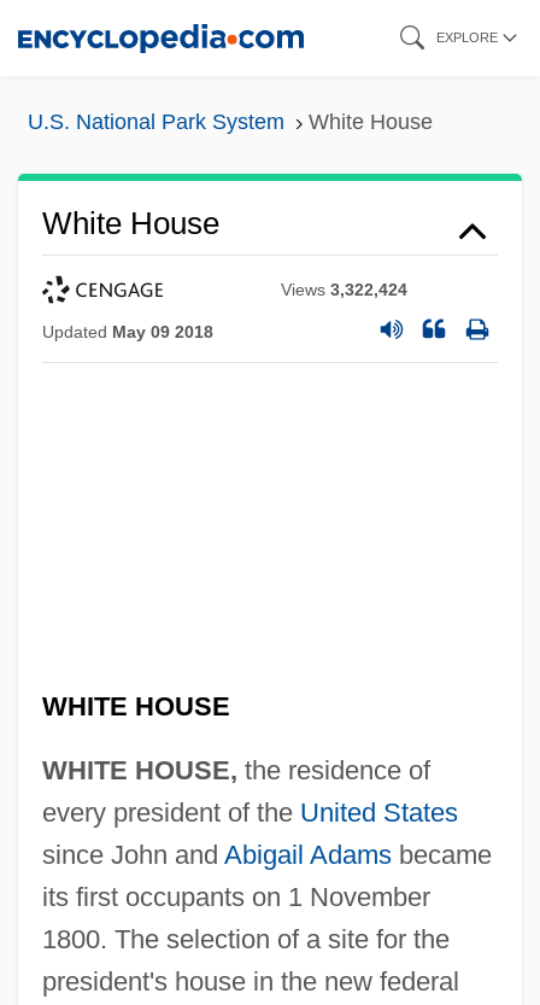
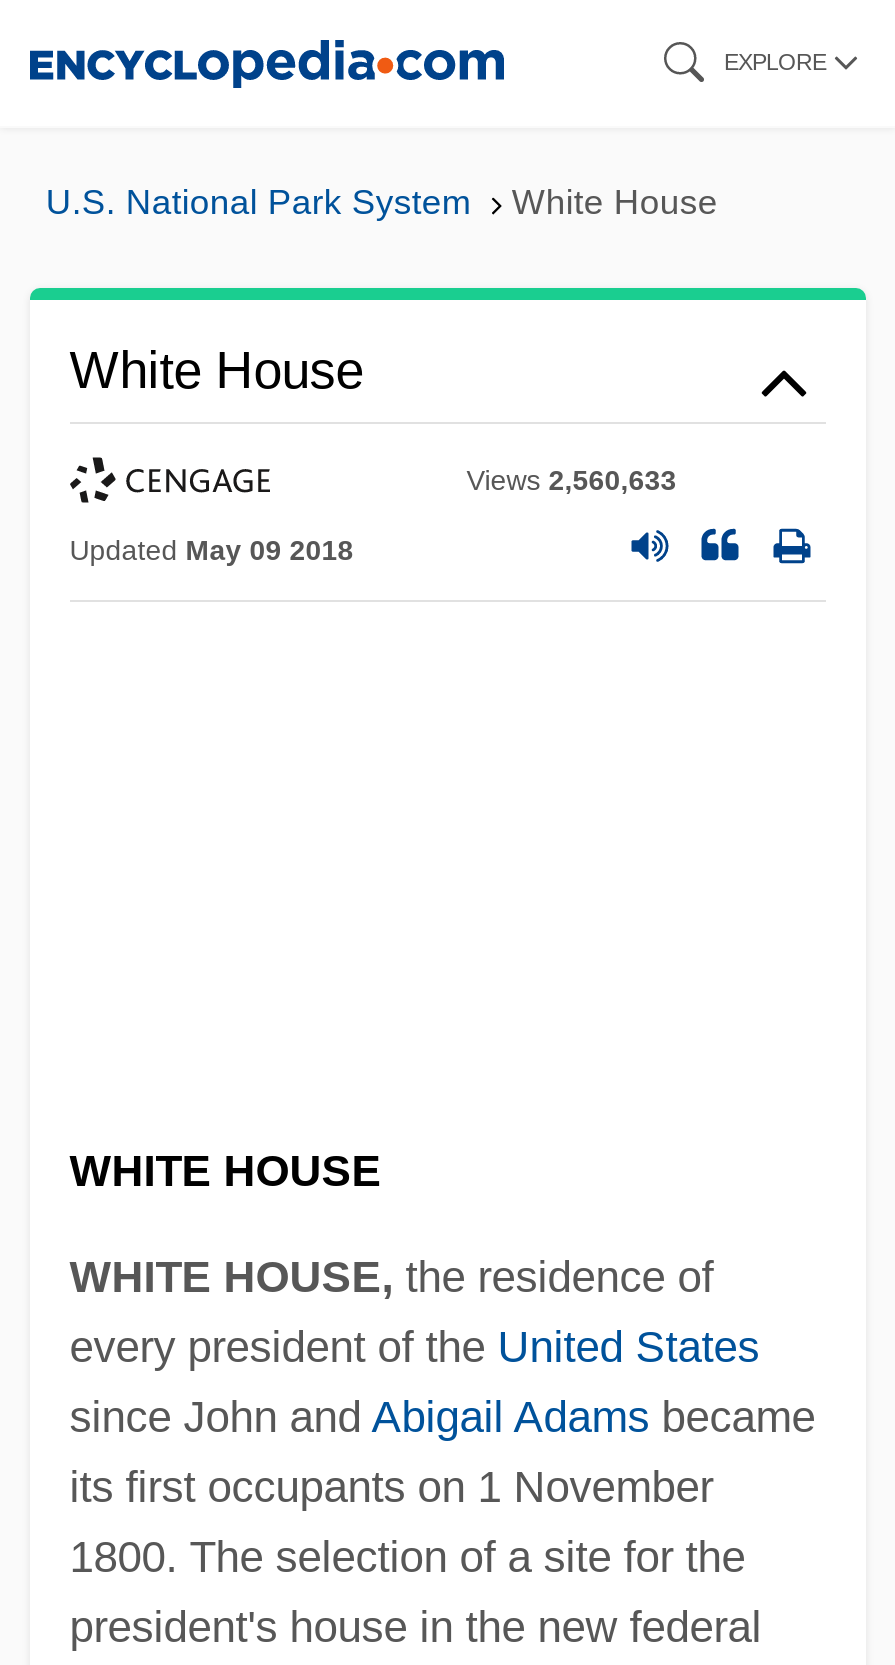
[281,280,408,299] Views 3,322,424 -> [466,464,676,496] Views 2,560,633

